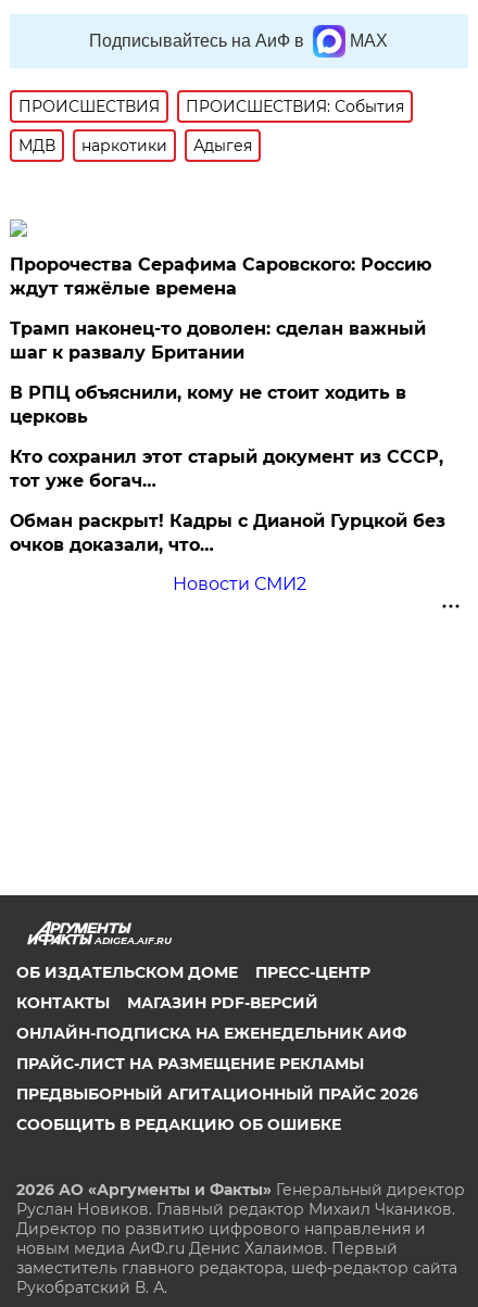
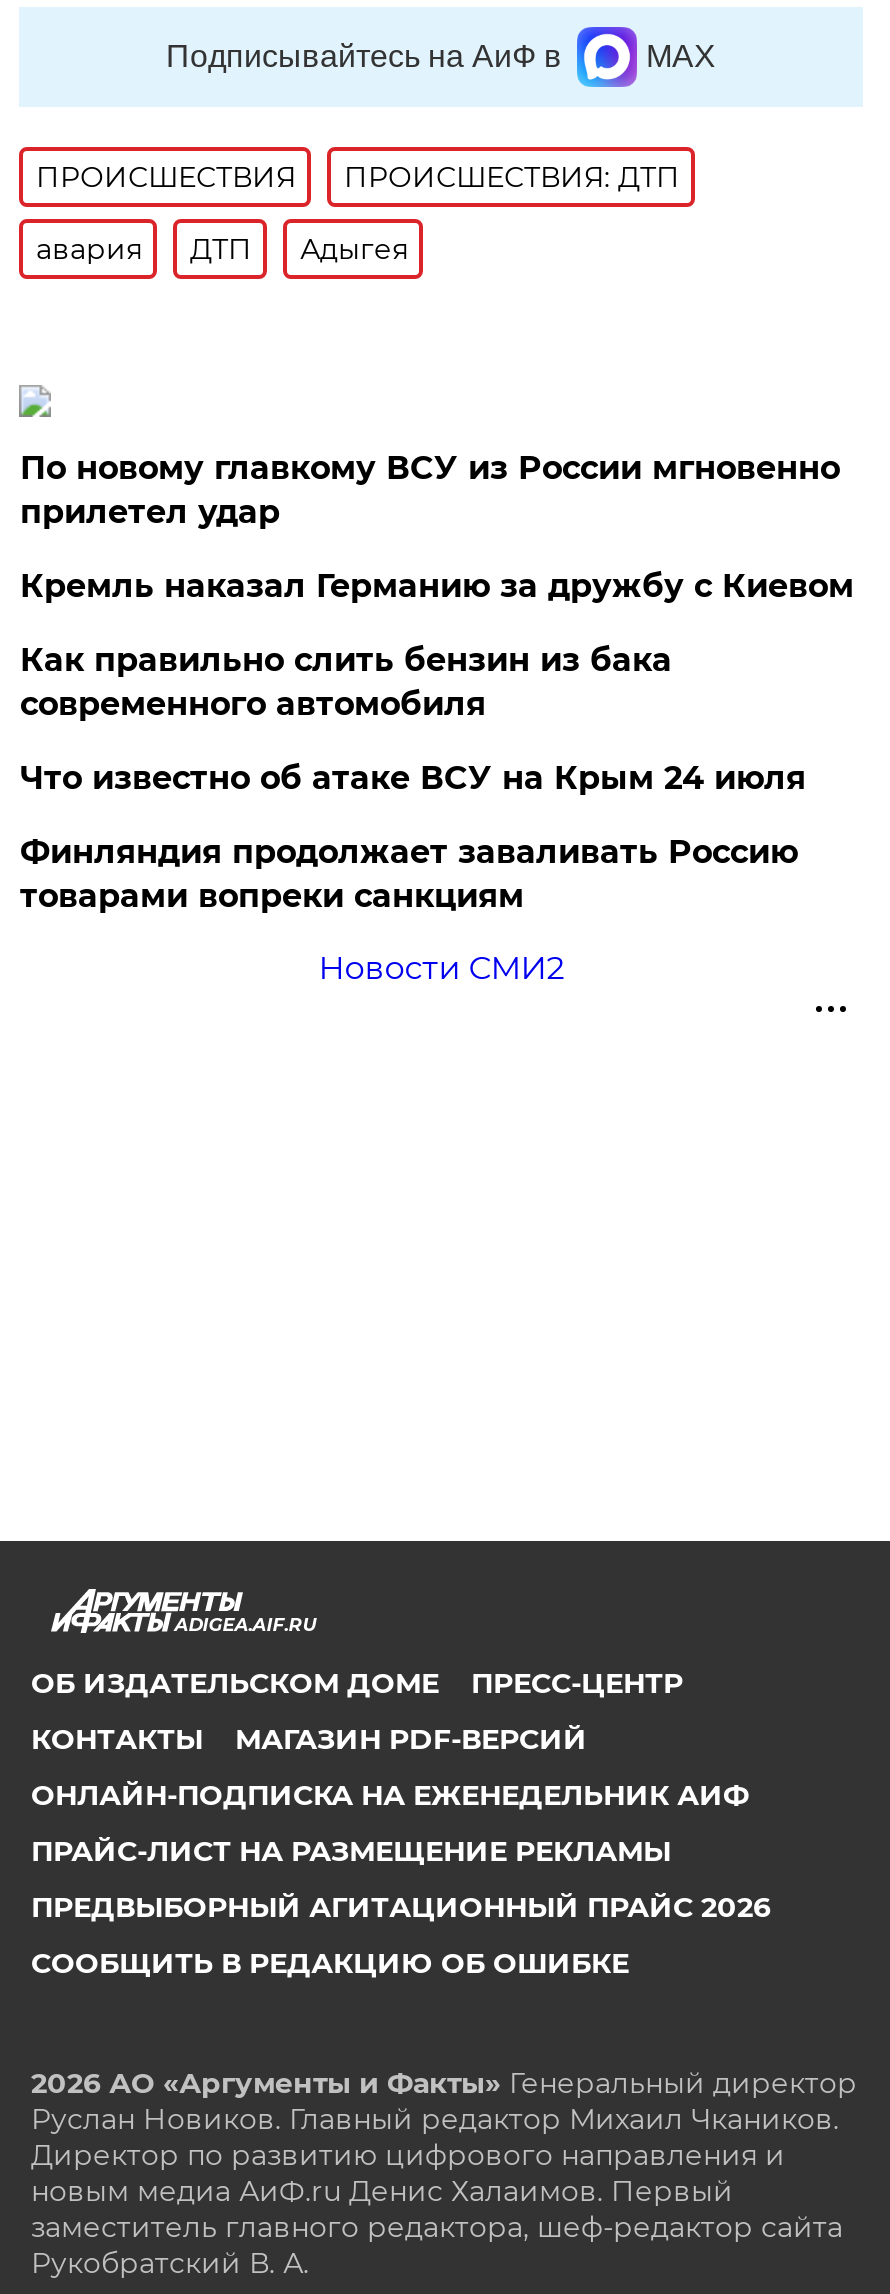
[186,97,405,116] ПРОИСШЕСТВИЯ: События -> [344,159,680,195] ПРОИСШЕСТВИЯ: ДТП
[19,136,168,155] МДВ | наркотики -> [36,231,252,267] авария | ДТП
[10,254,432,299] Пророчества Серафима Саровского: Россию | ждут тяжёлые времена -> [20,449,840,531] По новому главкому ВСУ из России мгновенно | прилетел удар
[10,318,426,363] Трамп наконец-то доволен: сделан важный | шаг к развалу Британии -> [20,567,854,605] Кремль наказал Германию за дружбу с Киевом
[10,383,407,427] В РПЦ объяснили, кому не стоит ходить в | церковь -> [20,641,672,723] Как правильно слить бензин из бака | современного автомобиля
[10,447,444,491] Кто сохранил этот старый документ из СССР, | тот уже богач… -> [20,759,806,797] Что известно об атаке ВСУ на Крым 24 июля
[10,511,446,555] Обман раскрыт! Кадры с Дианой Гурцкой без | очков доказали, что… -> [20,833,798,915] Финляндия продолжает заваливать Россию | товарами вопреки санкциям

